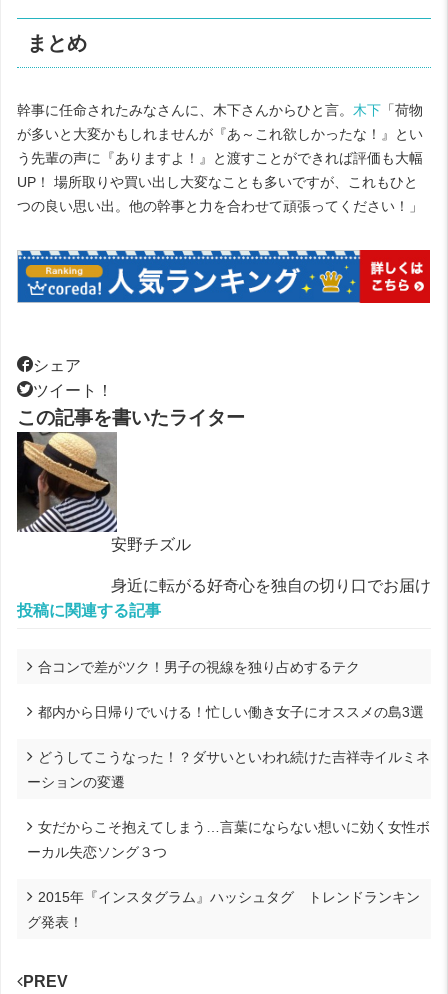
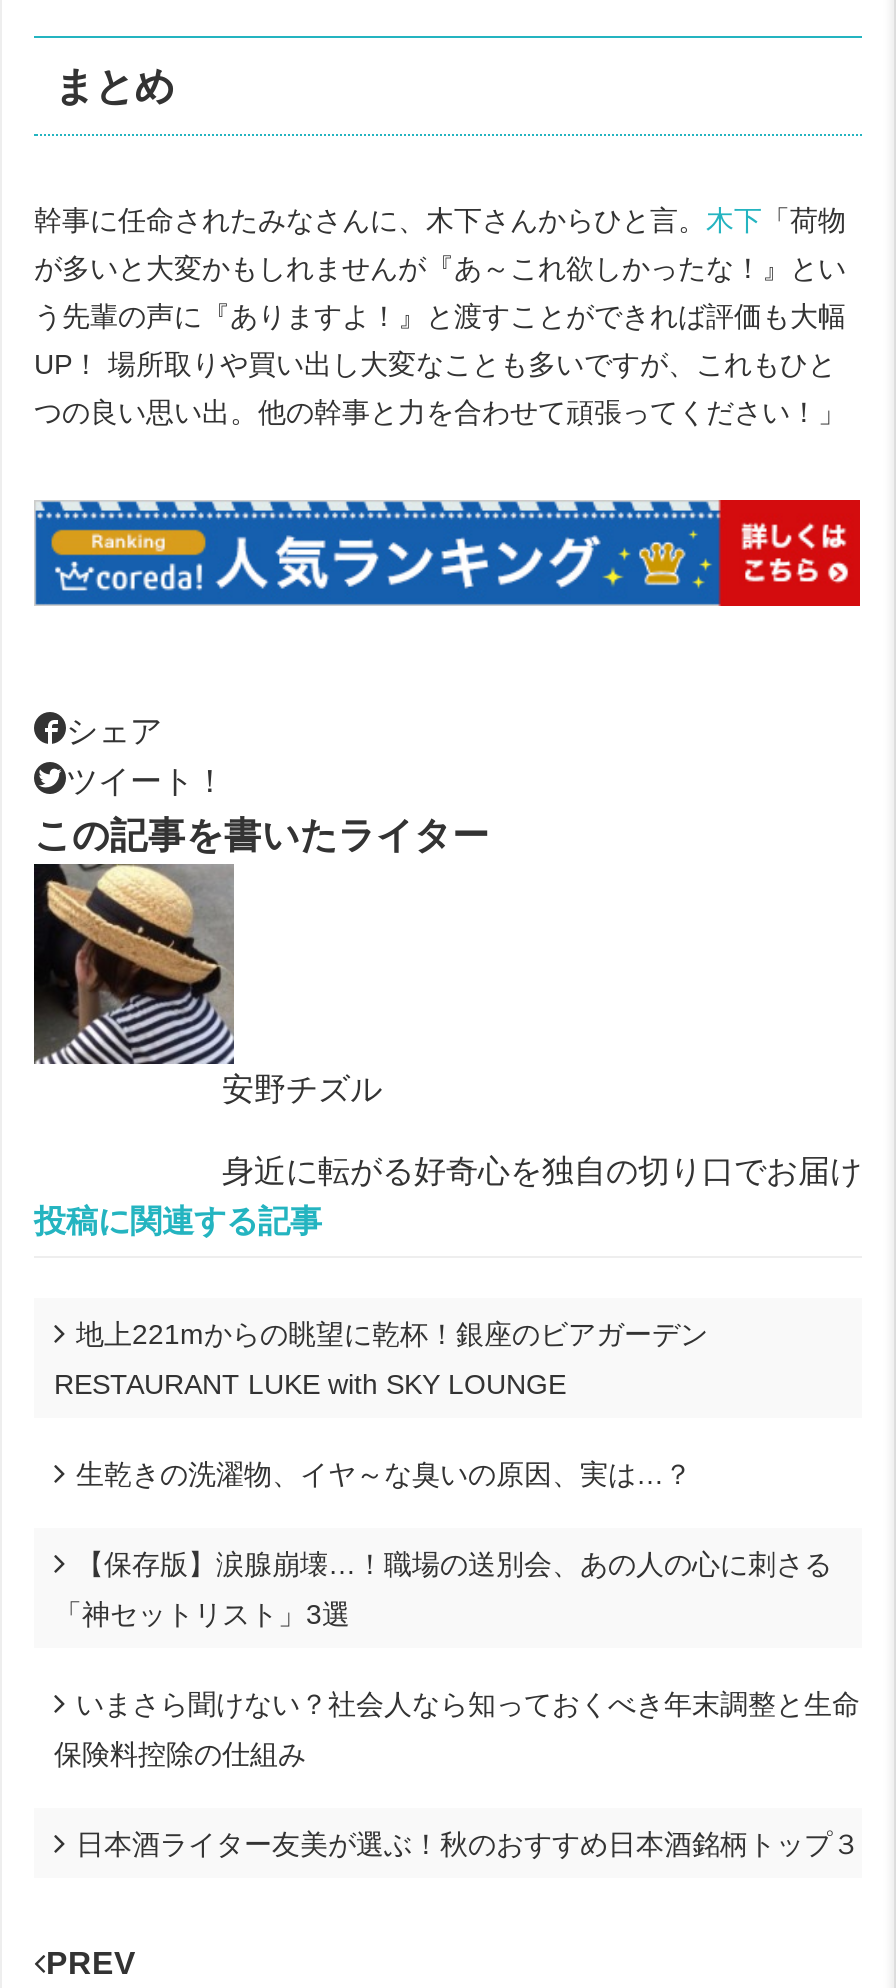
[38,659,360,675] 合コンで差がツク！男子の視線を独り占めするテク -> [76,1318,708,1350] 地上221mからの眺望に乾杯！銀座のビアガーデン
[38,704,424,720] 都内から日帰りでいける！忙しい働き女子にオススメの島3選 -> [54,1368,566,1400] RESTAURANT LUKE with SKY LOUNGE
[38,749,430,765] どうしてこうなった！？ダサいといわれ続けた吉祥寺イルミネ -> [76,1458,692,1490] 生乾きの洗濯物、イヤ～な臭いの原因、実は…？
[27,774,125,790] ーションの変遷 -> [76,1548,832,1580] 【保存版】涙腺崩壊…！職場の送別会、あの人の心に刺さる
[38,819,430,835] 女だからこそ抱えてしまう…言葉にならない想いに効く女性ボ -> [54,1598,350,1630] 「神セットリスト」3選
[27,844,167,860] ーカル失恋ソング３つ -> [76,1688,860,1720] いまさら聞けない？社会人なら知っておくべき年末調整と生命
[38,889,420,905] 2015年『インスタグラム』ハッシュタグ トレンドランキン -> [54,1738,306,1770] 保険料控除の仕組み
[27,914,83,930] グ発表！ -> [76,1828,860,1860] 日本酒ライター友美が選ぶ！秋のおすすめ日本酒銘柄トップ３

